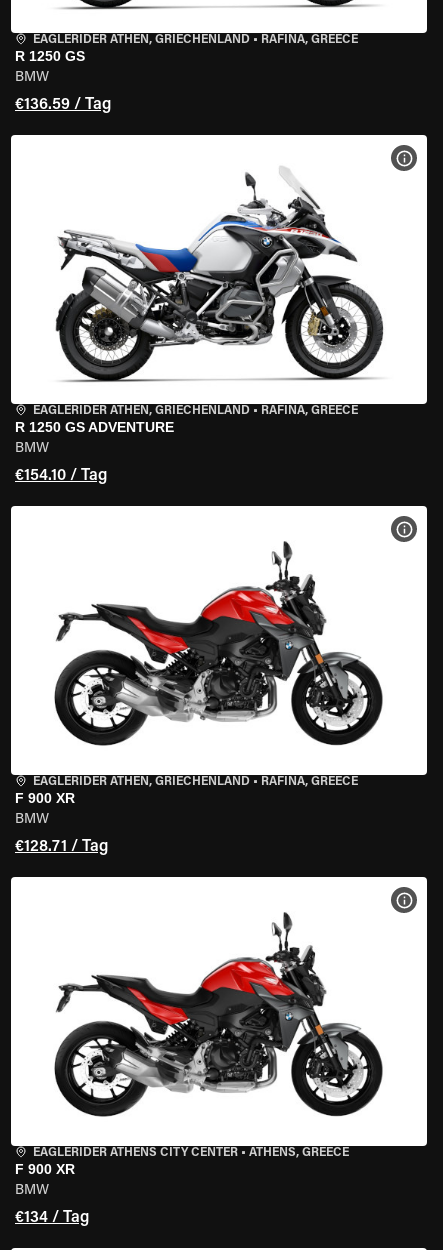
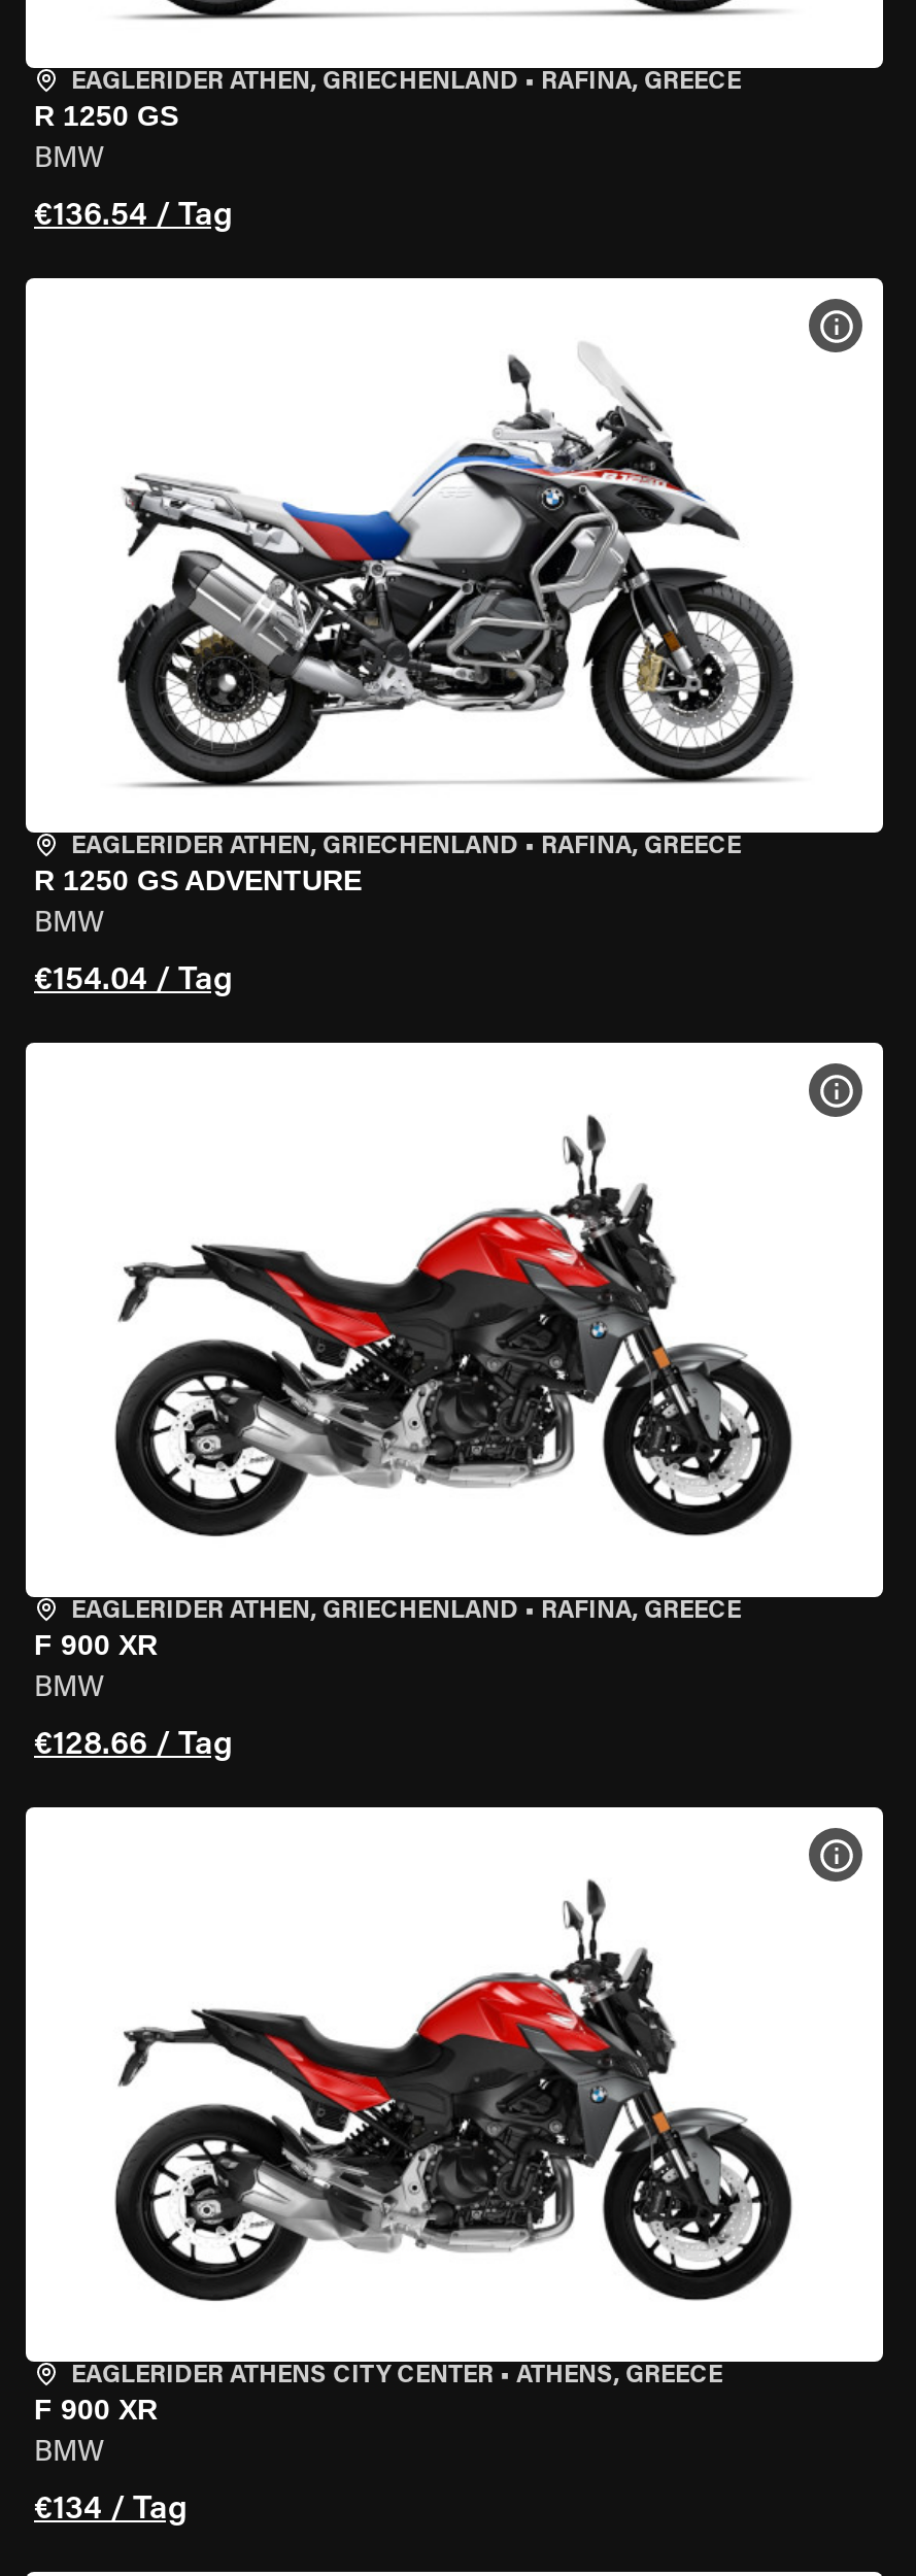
[15,97,111,113] €136.59 / Tag -> [34,200,232,233] €136.54 / Tag
[15,468,107,484] €154.10 / Tag -> [34,964,232,997] €154.04 / Tag
[15,839,108,855] €128.71 / Tag -> [34,1729,232,1762] €128.66 / Tag

